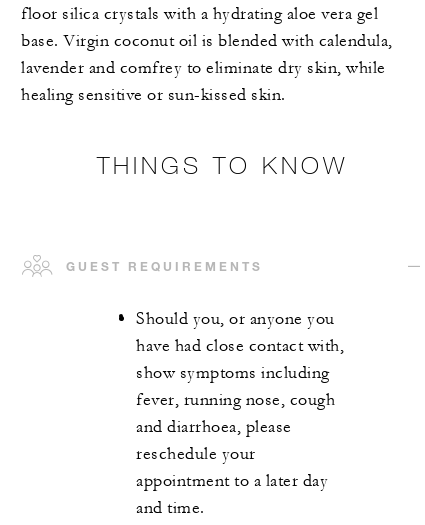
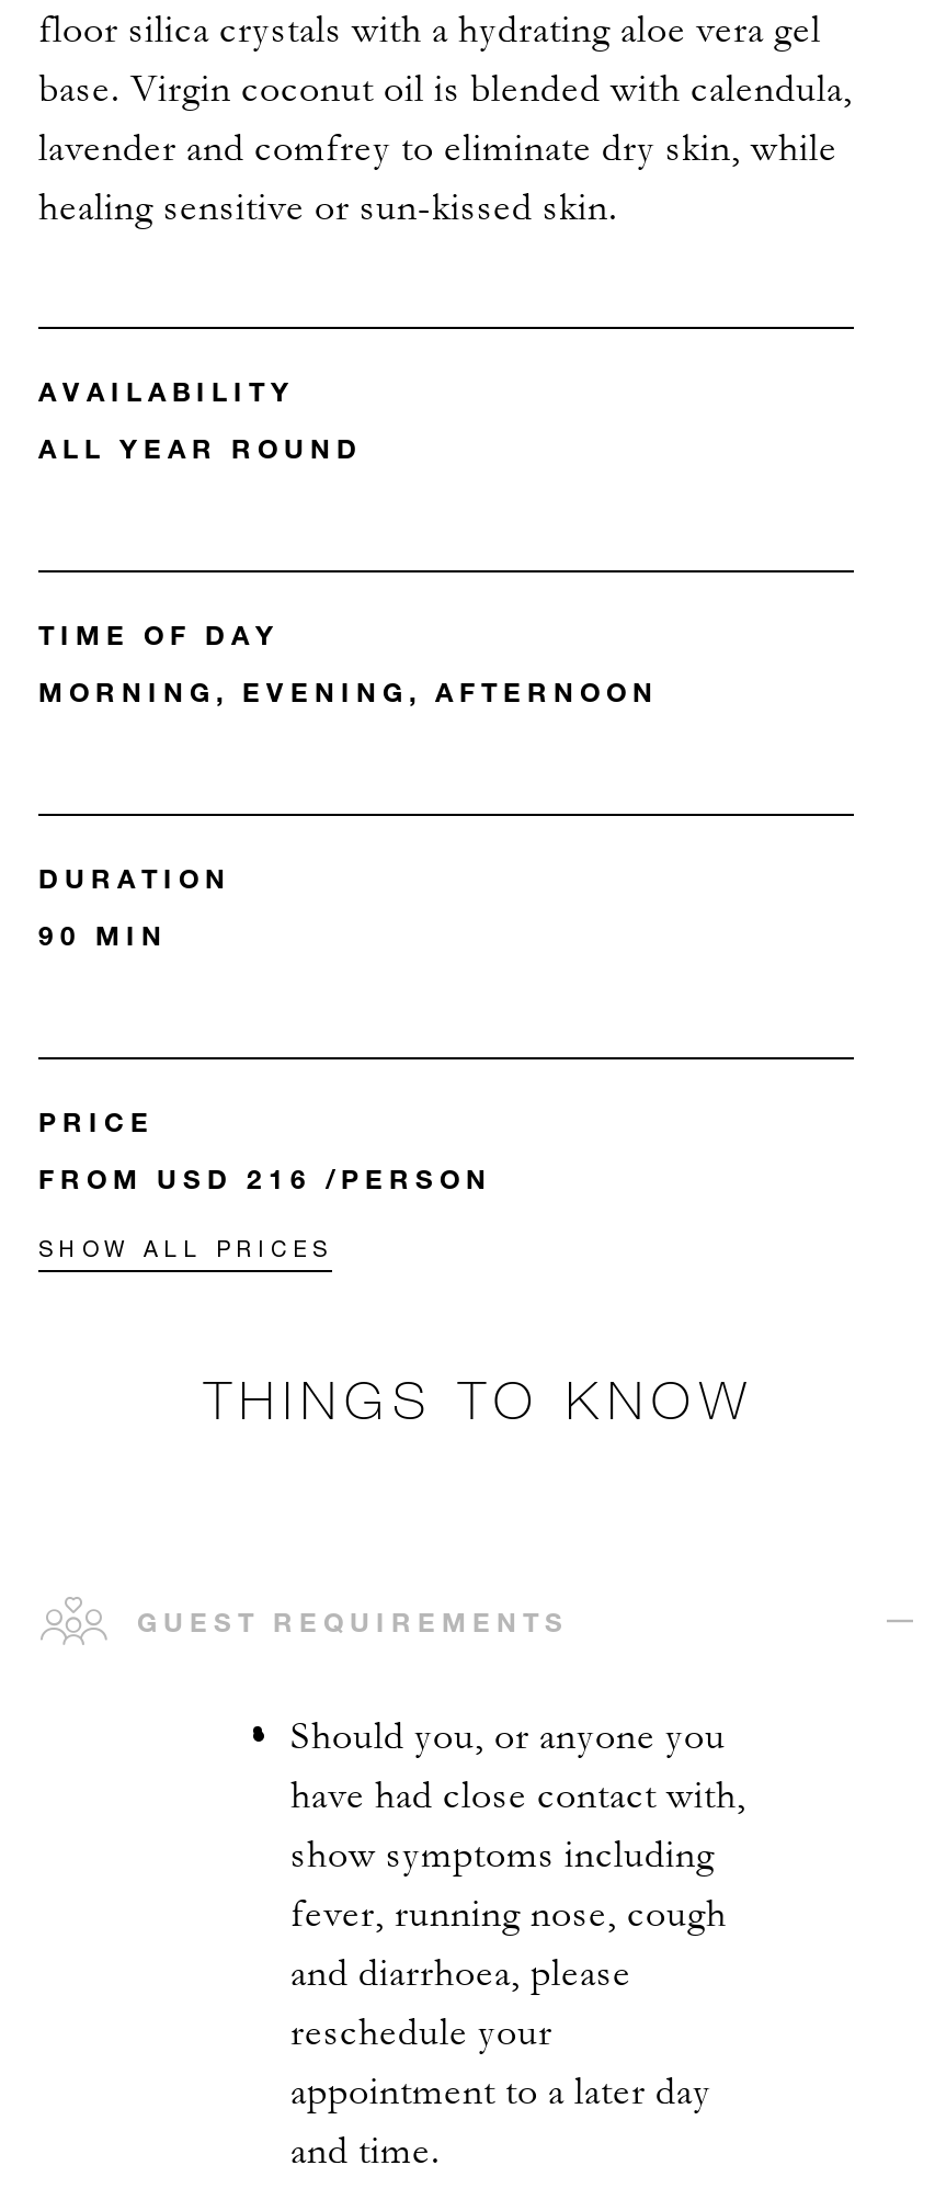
none -> [38,373,363,465] AVAILABILITY | ALL YEAR ROUND
none -> [38,617,659,709] TIME OF DAY | MORNING, EVENING, AFTERNOON
none -> [38,860,231,952] DURATION | 90 MIN
none -> [38,1104,492,1262] PRICE | FROM USD 216 /PERSON | SHOW ALL PRICES

